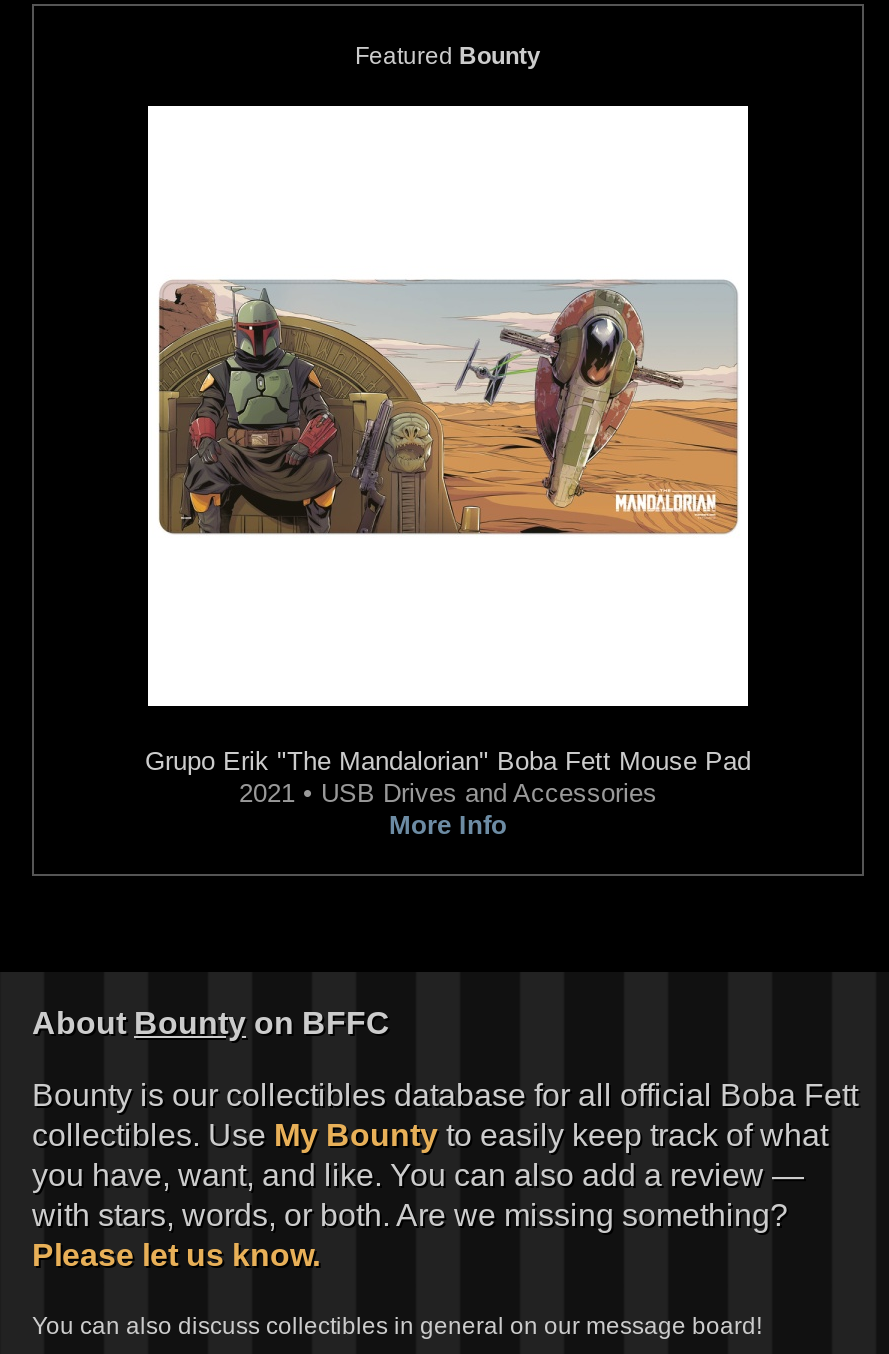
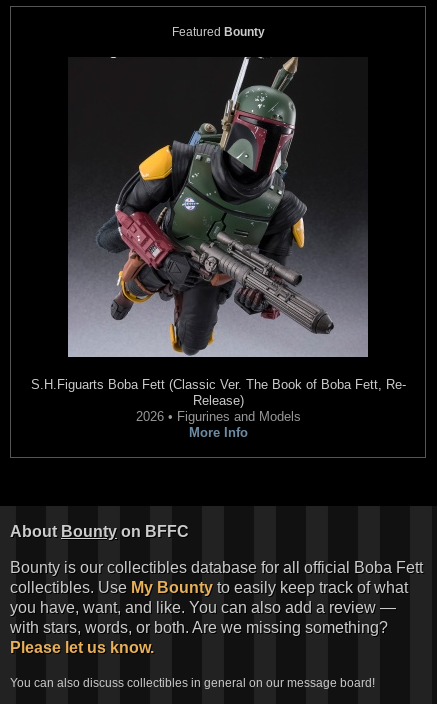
[145,104,751,808] [image] | Grupo Erik "The Mandalorian" Boba Fett Mouse Pad | 2021 • USB Drives and Accessories -> [30,56,405,424] [image] | S.H.Figuarts Boba Fett (Classic Ver. The Book of Boba Fett, Re- | Release) | 2026 • Figurines and Models

